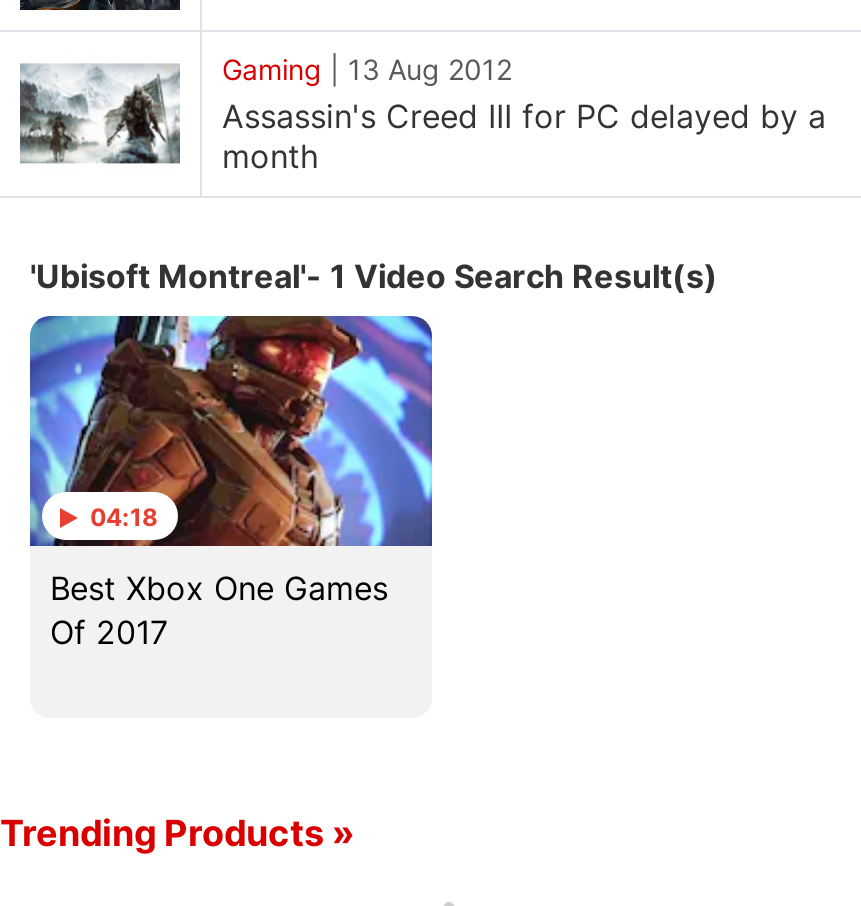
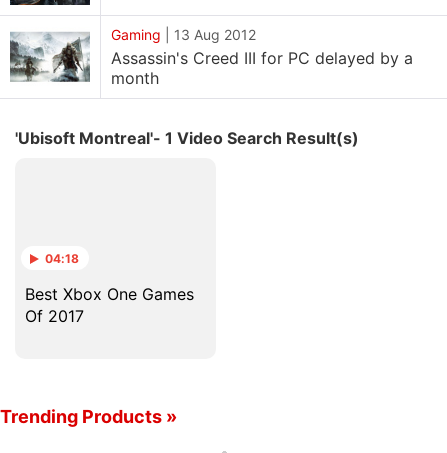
[28,314,434,548] [image] -> none

